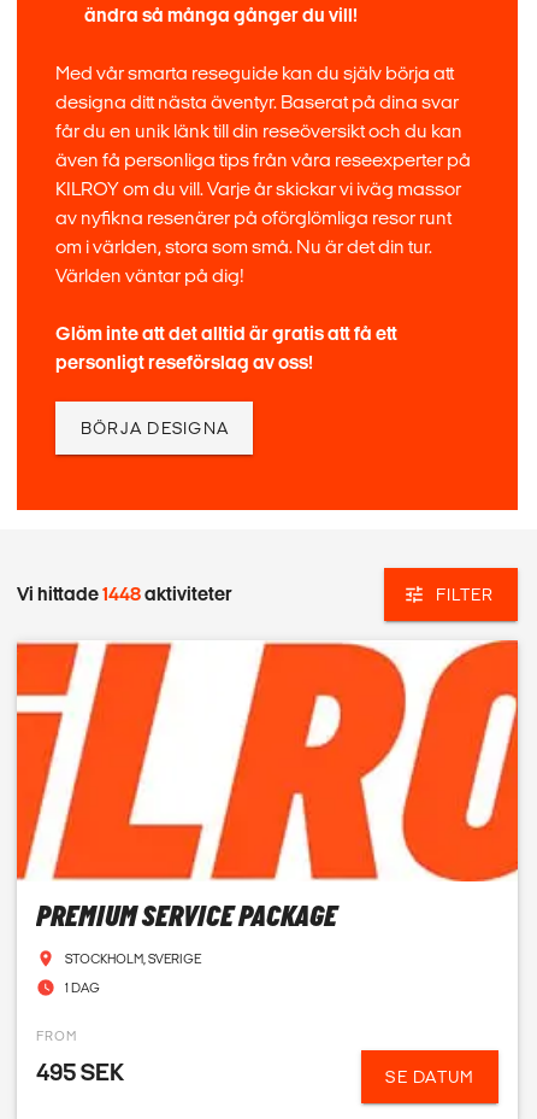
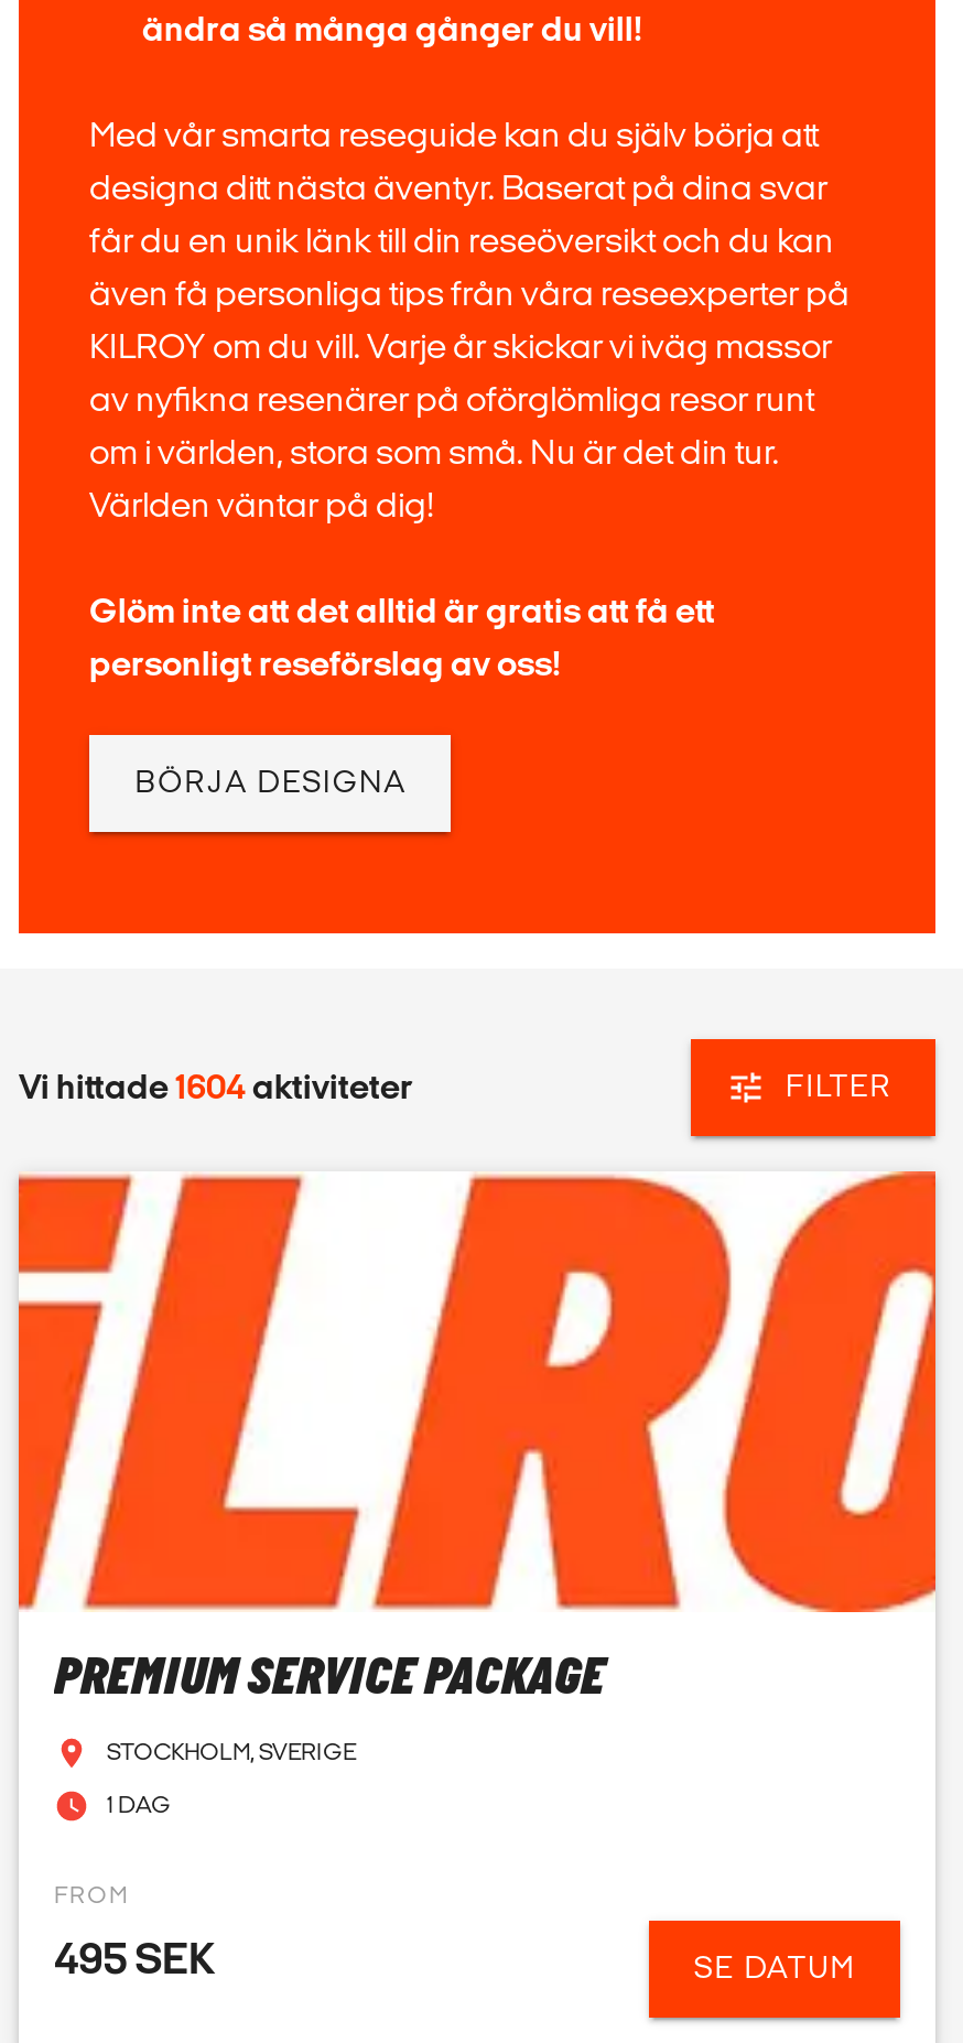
[17,584,232,605] Vi hittade 1448 aktiviteter -> [19,1068,413,1105] Vi hittade 1604 aktiviteter

